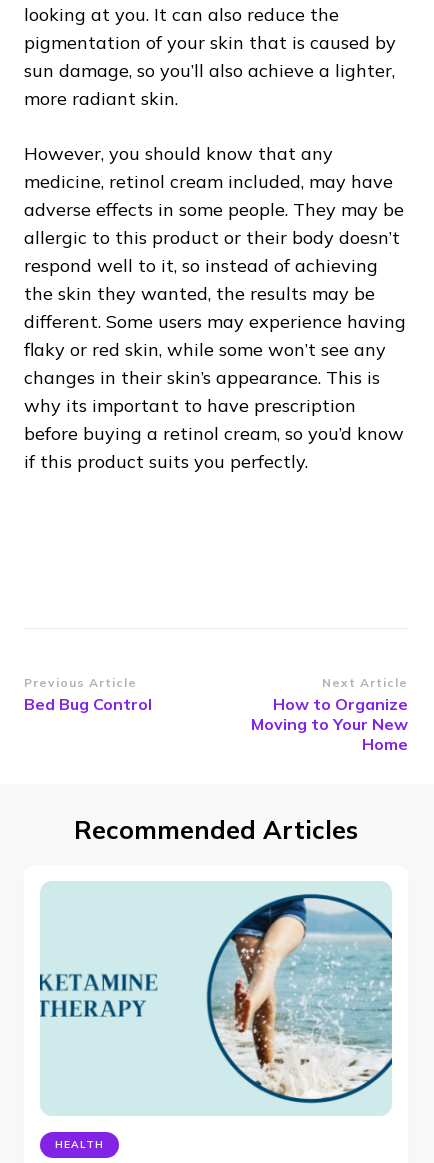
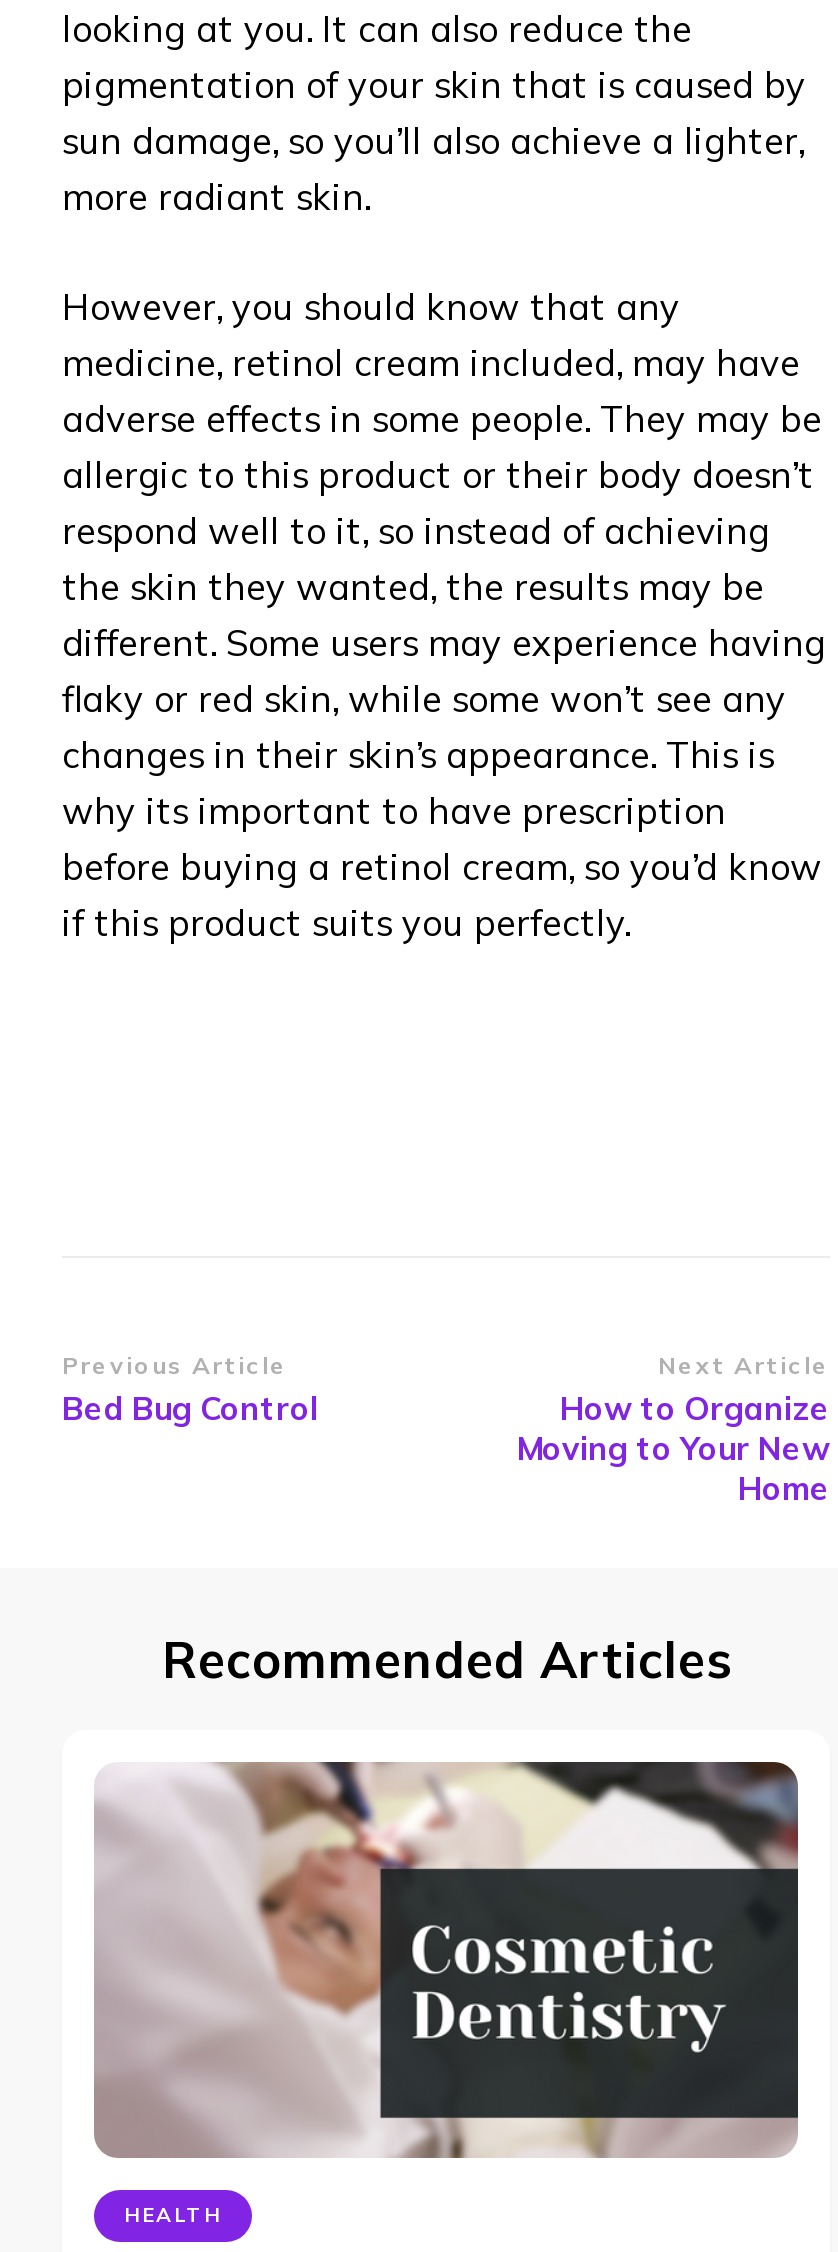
[39,881,393,1115] [image] -> [94,1758,800,2158] [image]

